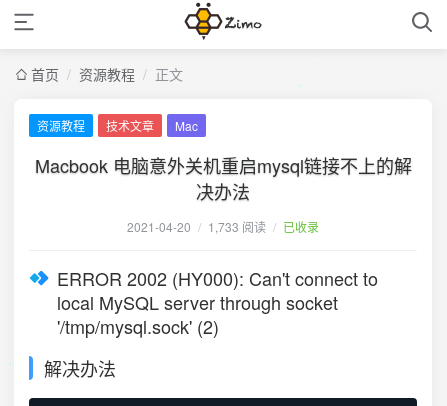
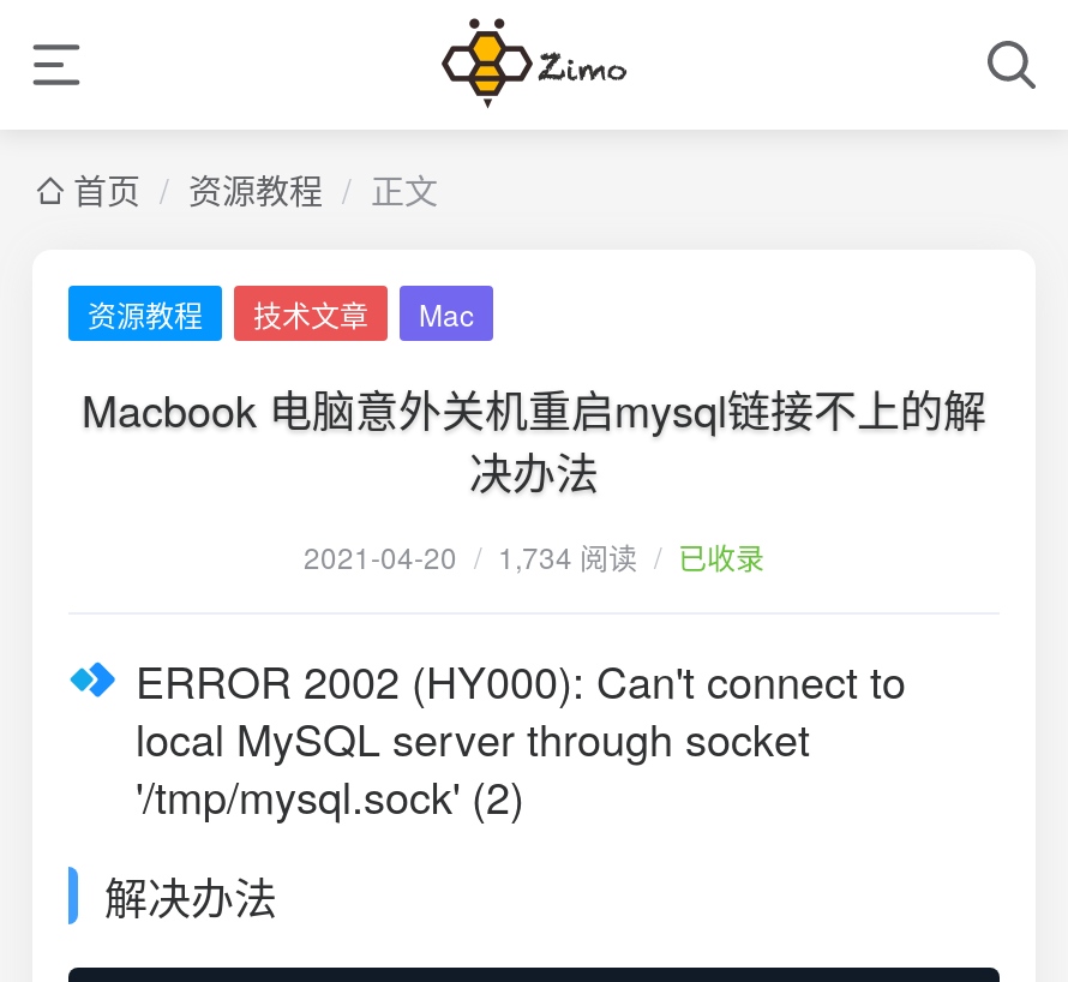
[127,218,319,235] 2021-04-20 / 1,733 阅读 / 已收录 -> [304,535,764,576] 2021-04-20 / 1,734 阅读 / 已收录

